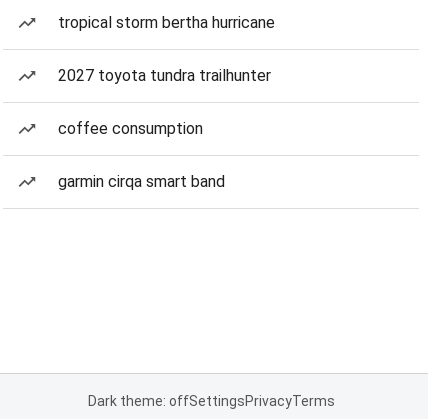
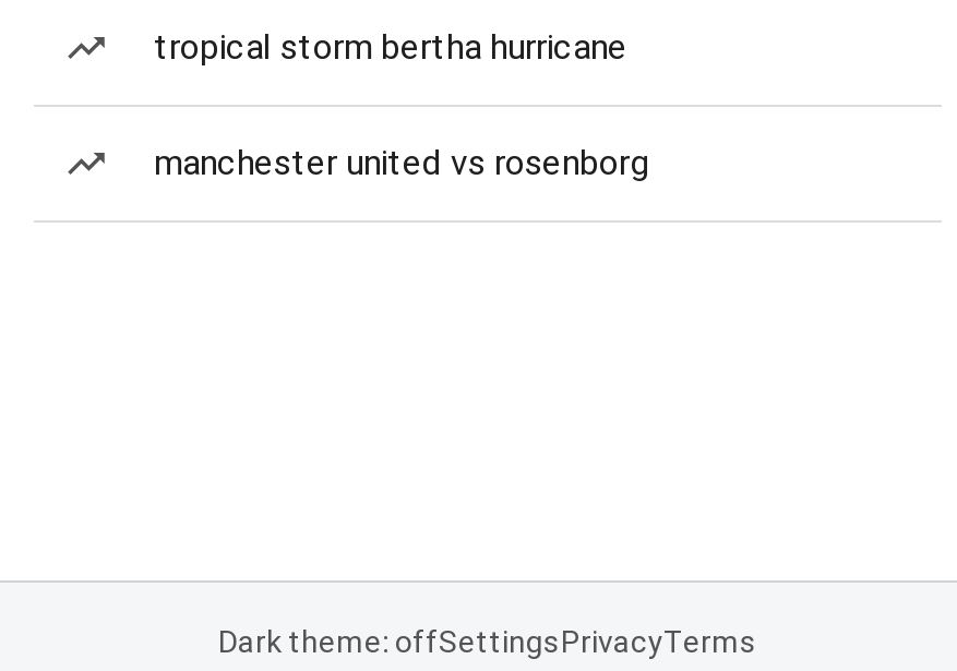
[58,66,271,191] 2027 toyota tundra trailhunter | coffee consumption | garmin cirqa smart band -> [154,142,649,183] manchester united vs rosenborg

